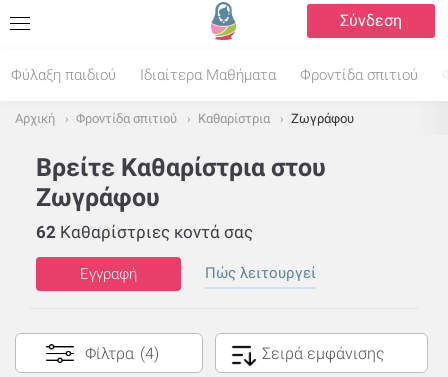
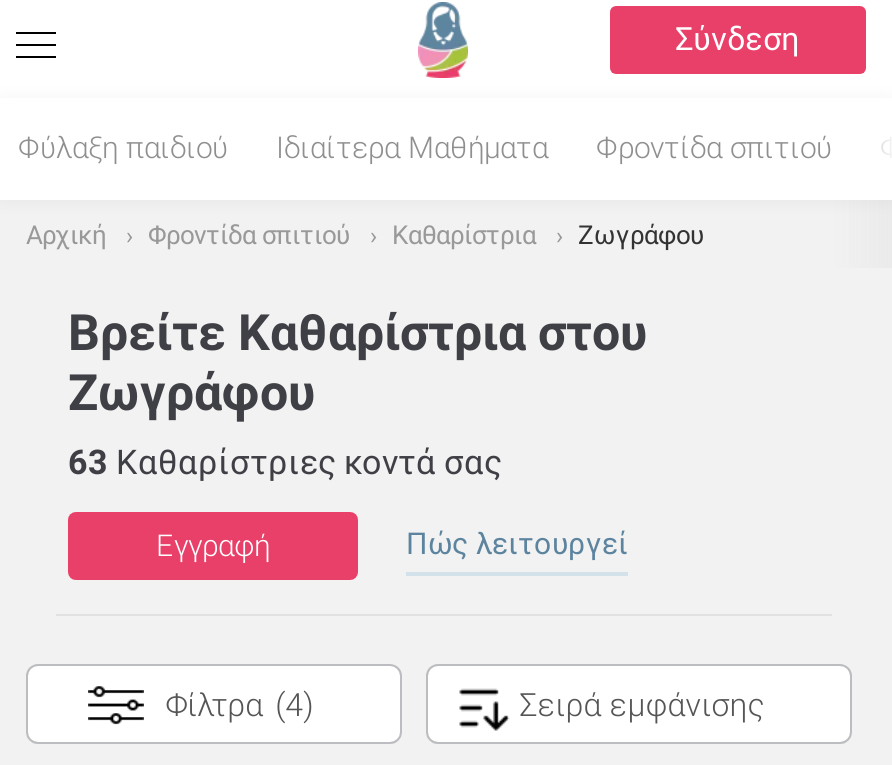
[36,222,253,242] 62 Καθαρίστριες κοντά σας -> [68,442,502,482] 63 Καθαρίστριες κοντά σας

